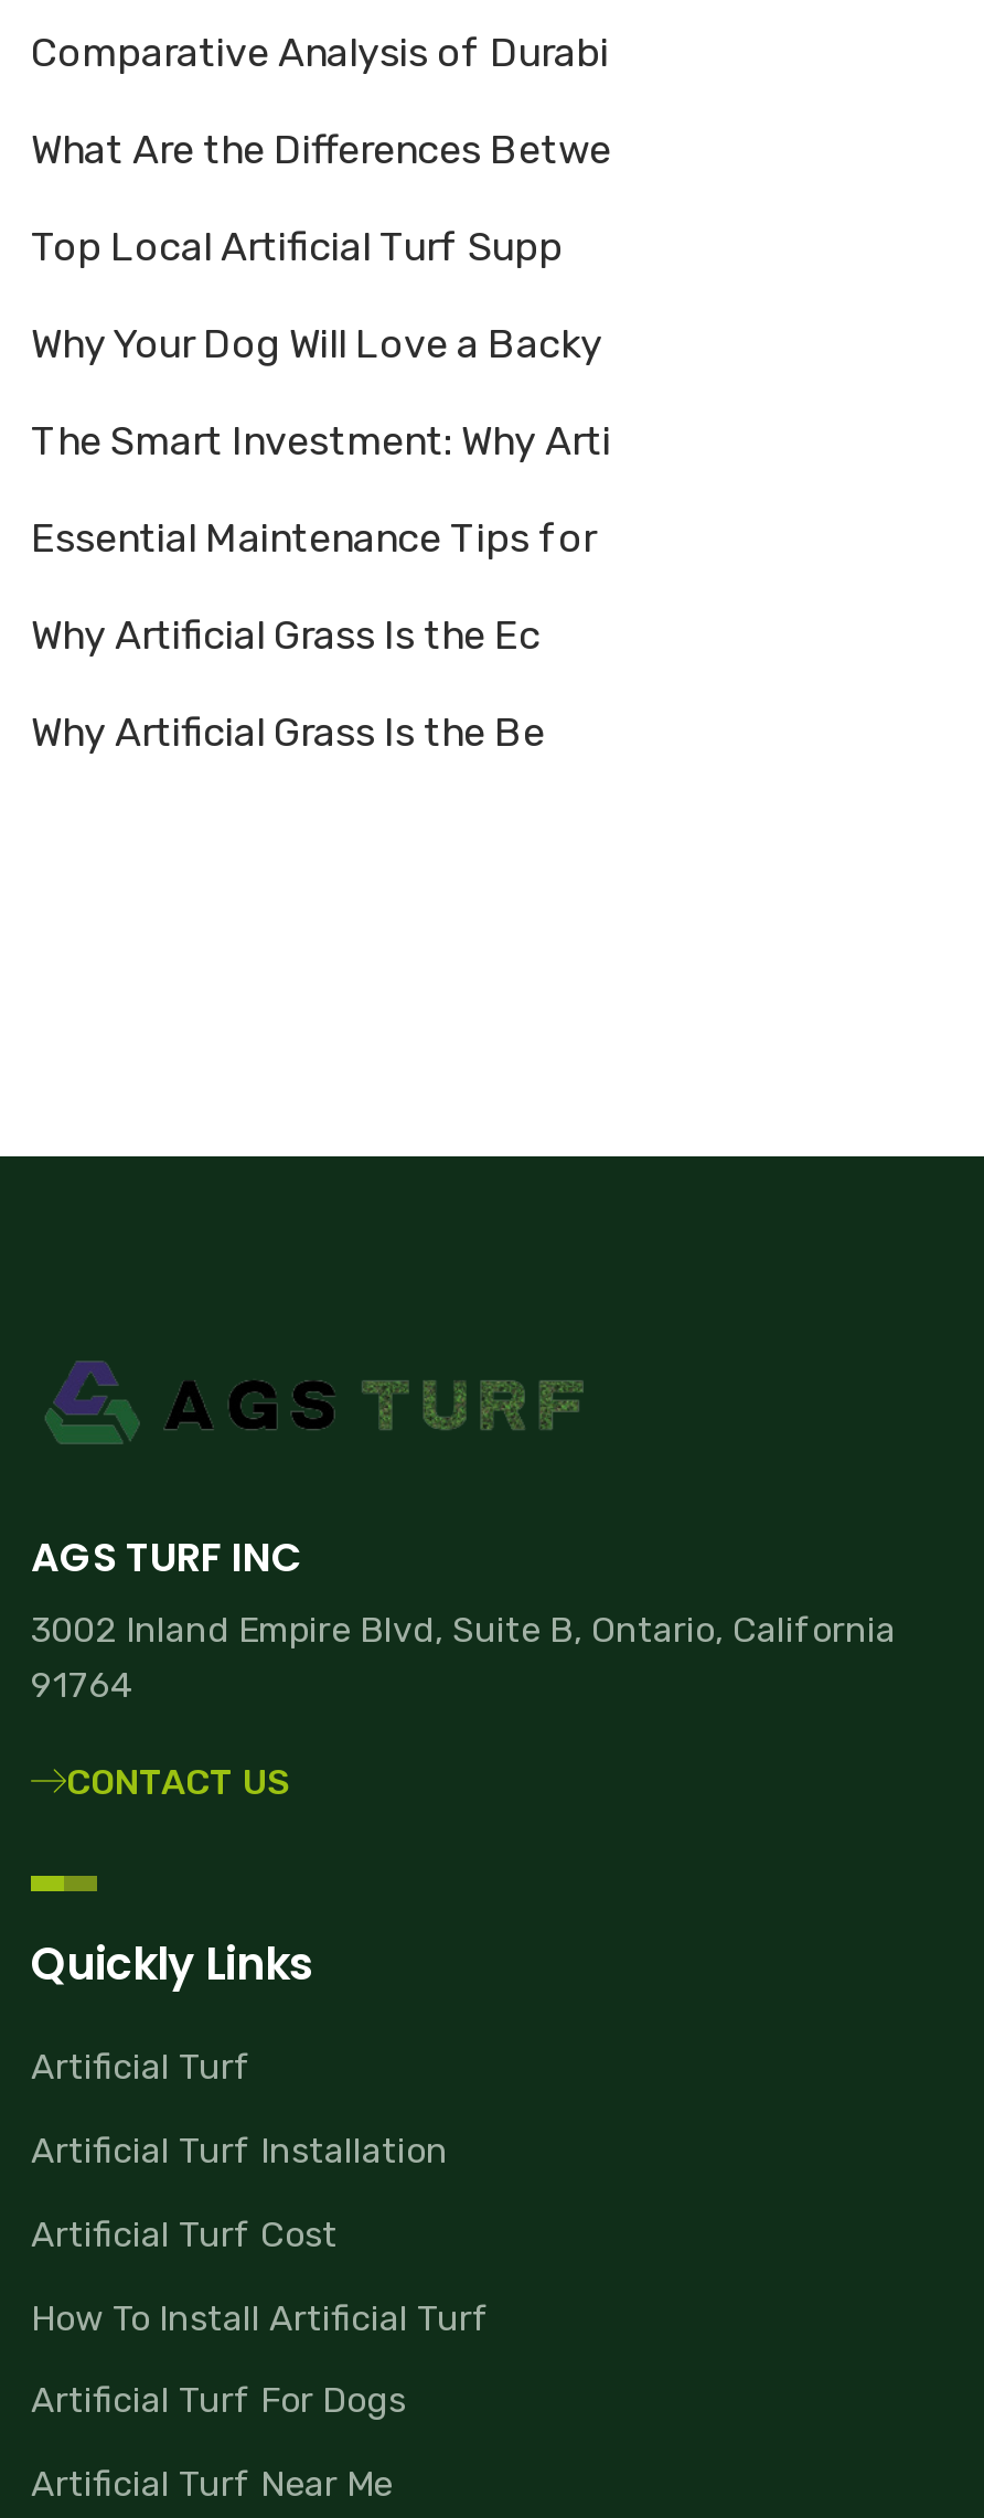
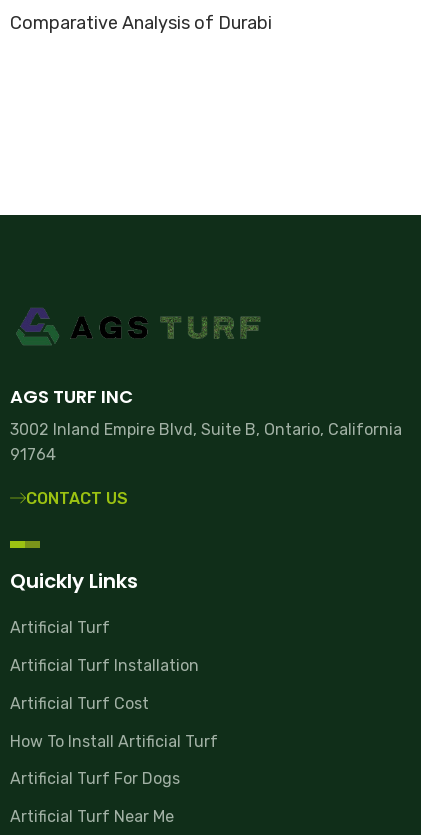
[31,125,611,756] What Are the Differences Betwe | Top Local Artificial Turf Supp | Why Your Dog Will Love a Backy | The Smart Investment: Why Arti | Essential Maintenance Tips for | Why Artificial Grass Is the Ec | Why Artificial Grass Is the Be -> none

